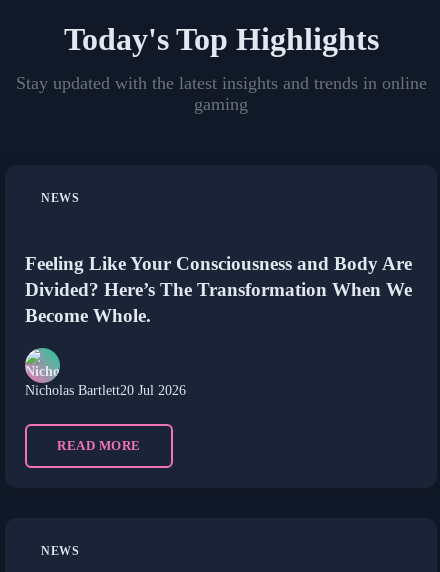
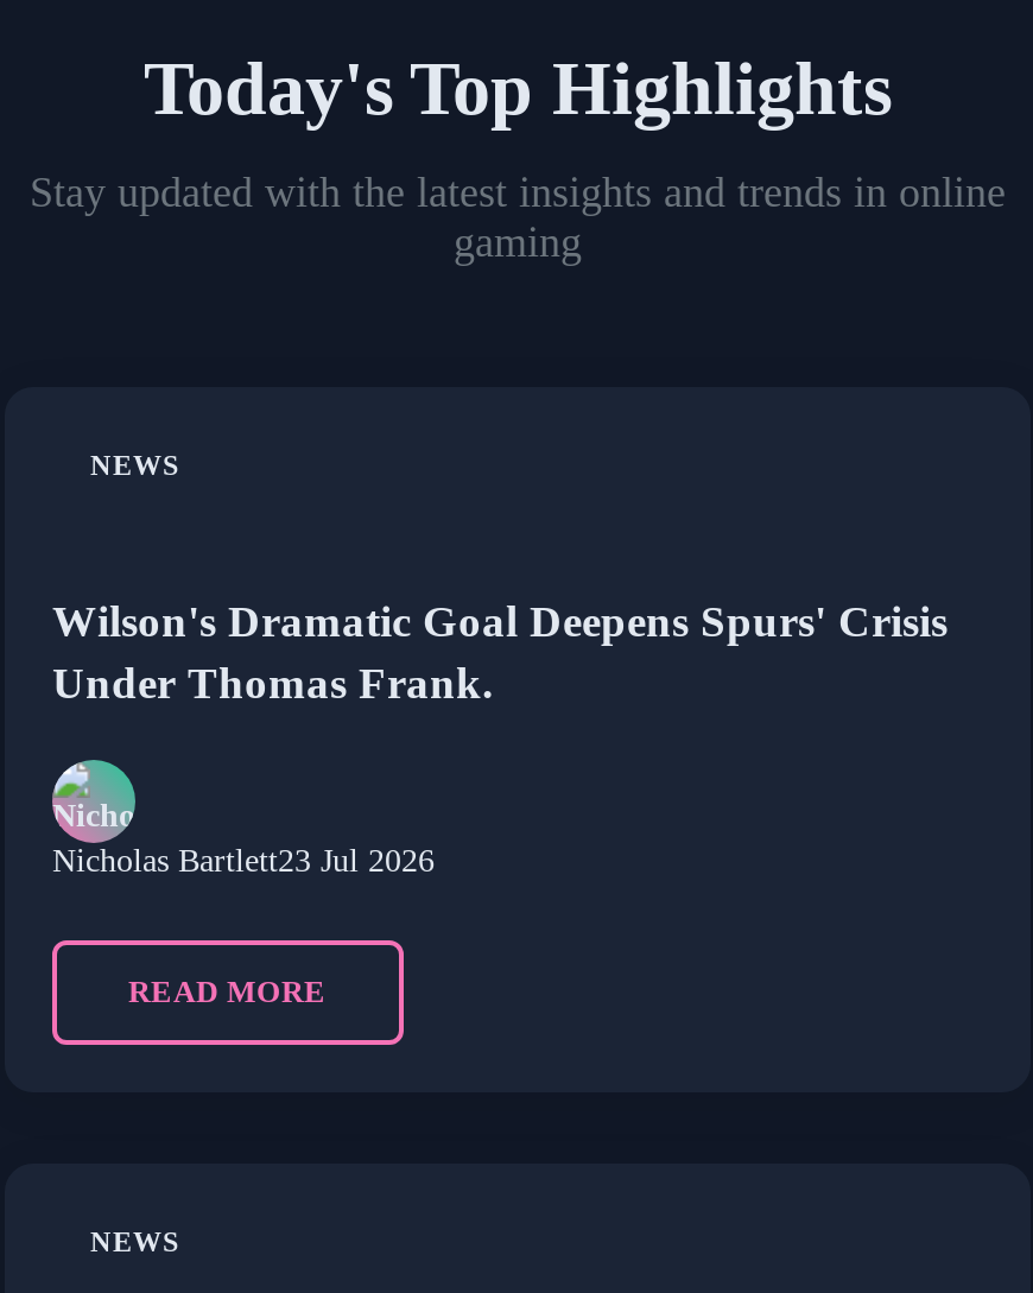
[25,253,412,326] Feeling Like Your Consciousness and Body Are | Divided? Here’s The Transformation When We | Become Whole. -> [52,596,948,707] Wilson's Dramatic Goal Deepens Spurs' Crisis | Under Thomas Frank.
[25,383,186,398] Nicholas Bartlett20 Jul 2026 -> [52,842,435,878] Nicholas Bartlett23 Jul 2026

